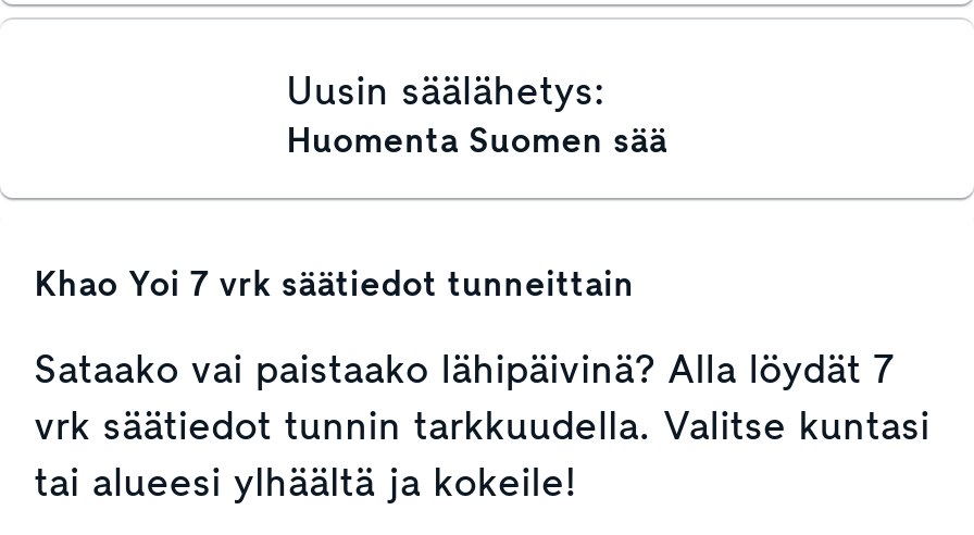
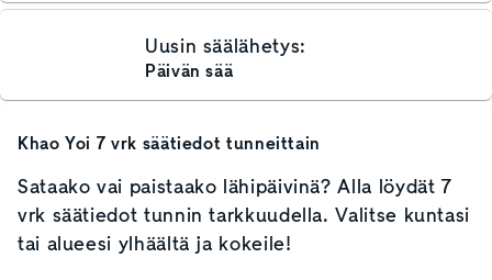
[287,117,668,165] Huomenta Suomen sää -> [145,59,233,83] Päivän sää

